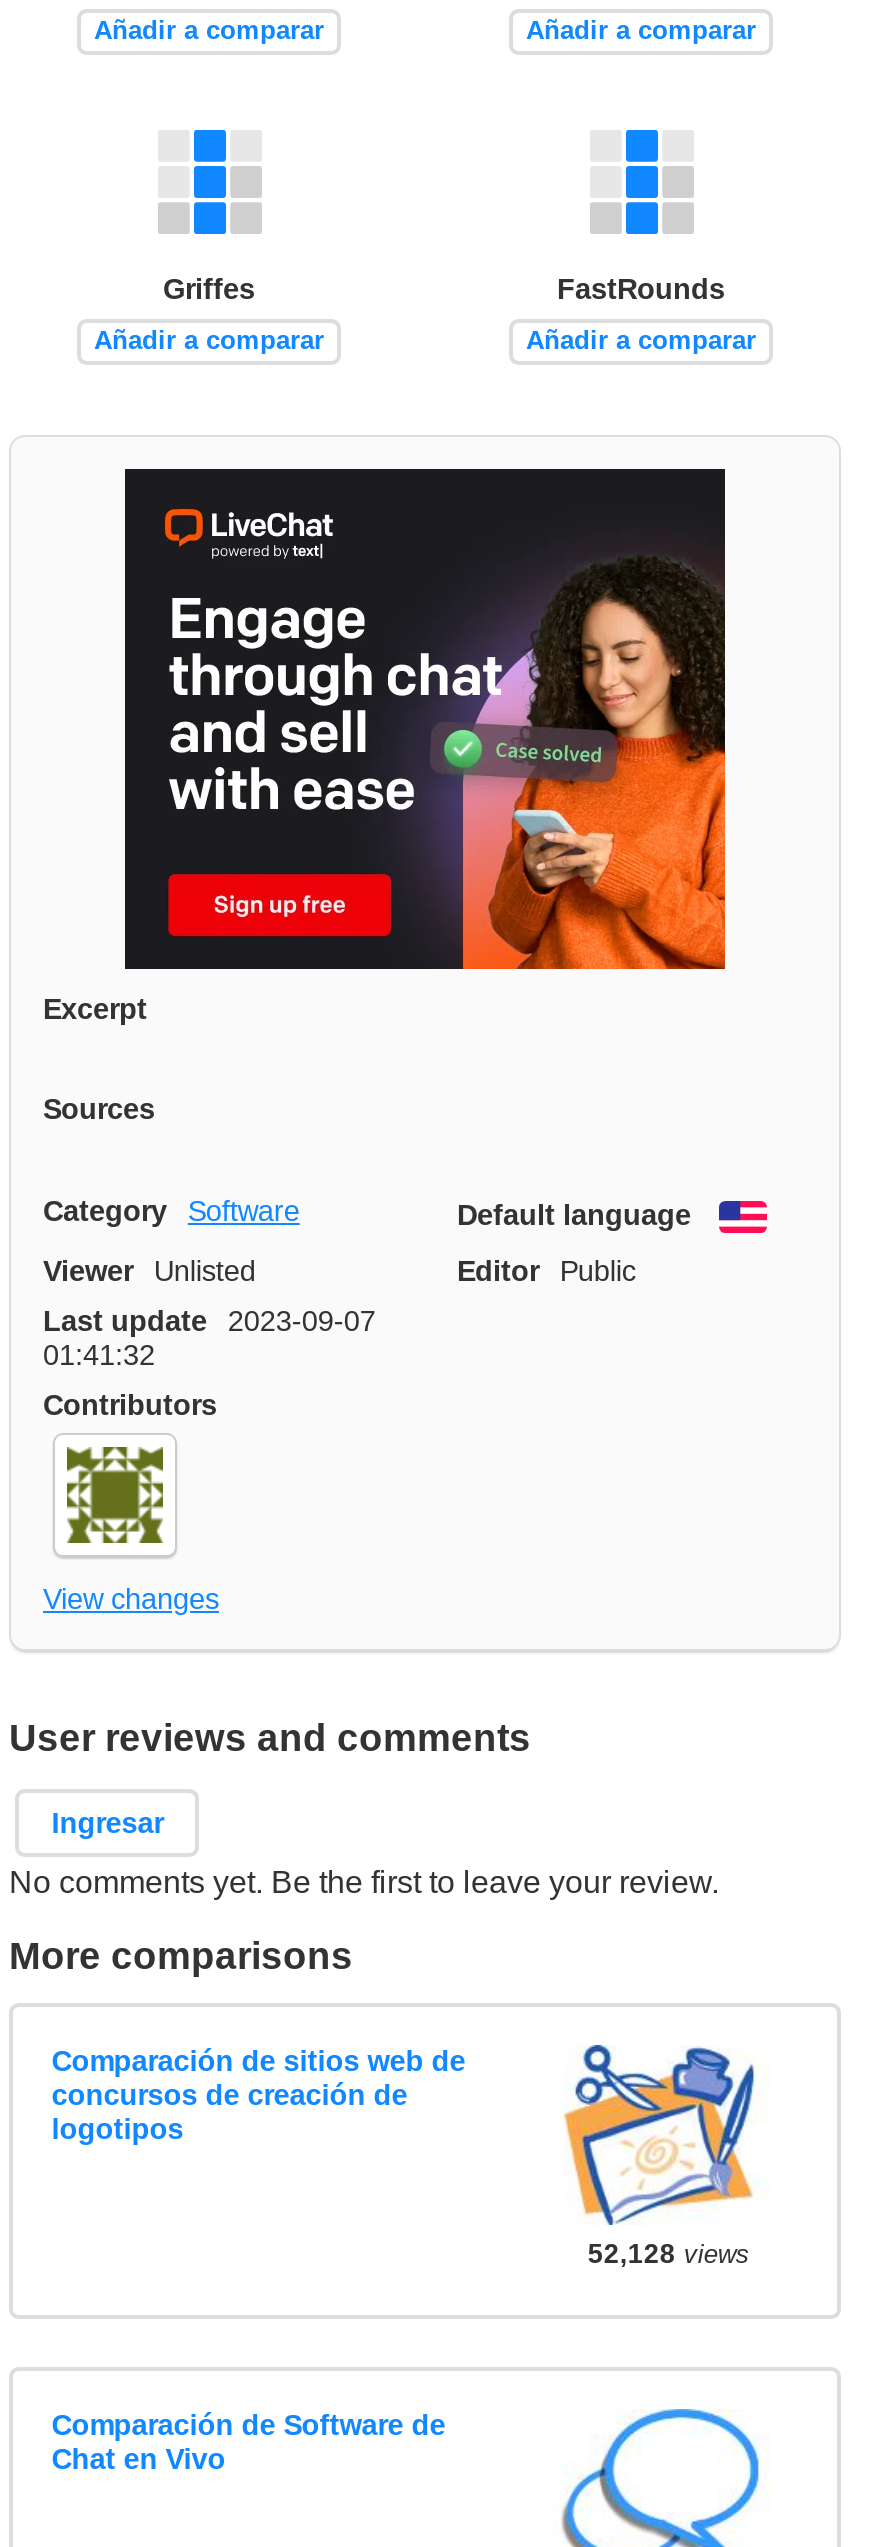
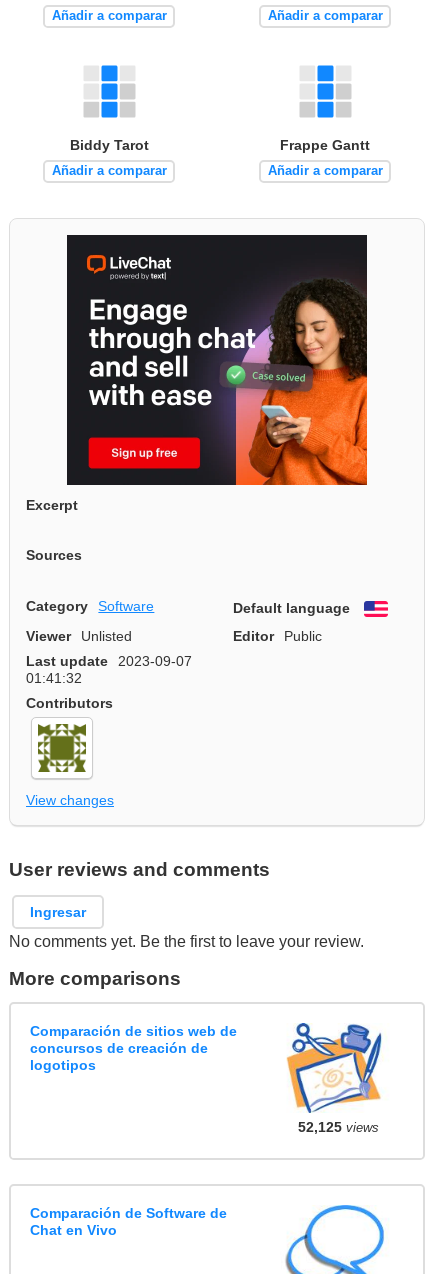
[163,273,255,305] Griffes -> [69,137,148,153] Biddy Tarot
[557,273,725,305] FastRounds -> [280,137,370,153] Frappe Gantt
[588,2238,750,2268] 52,128 views -> [298,1120,379,1135] 52,125 views

